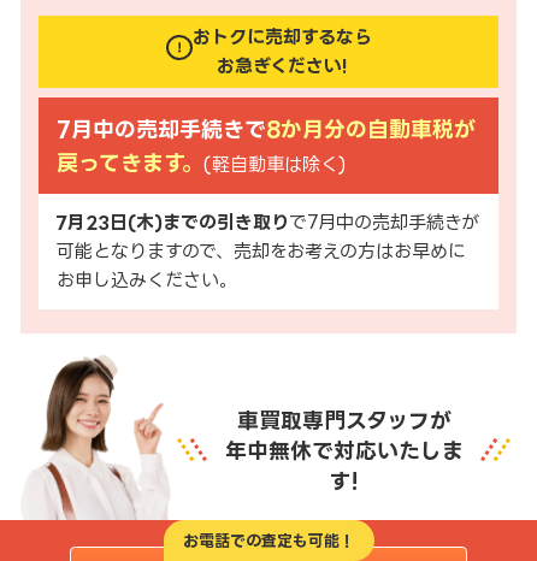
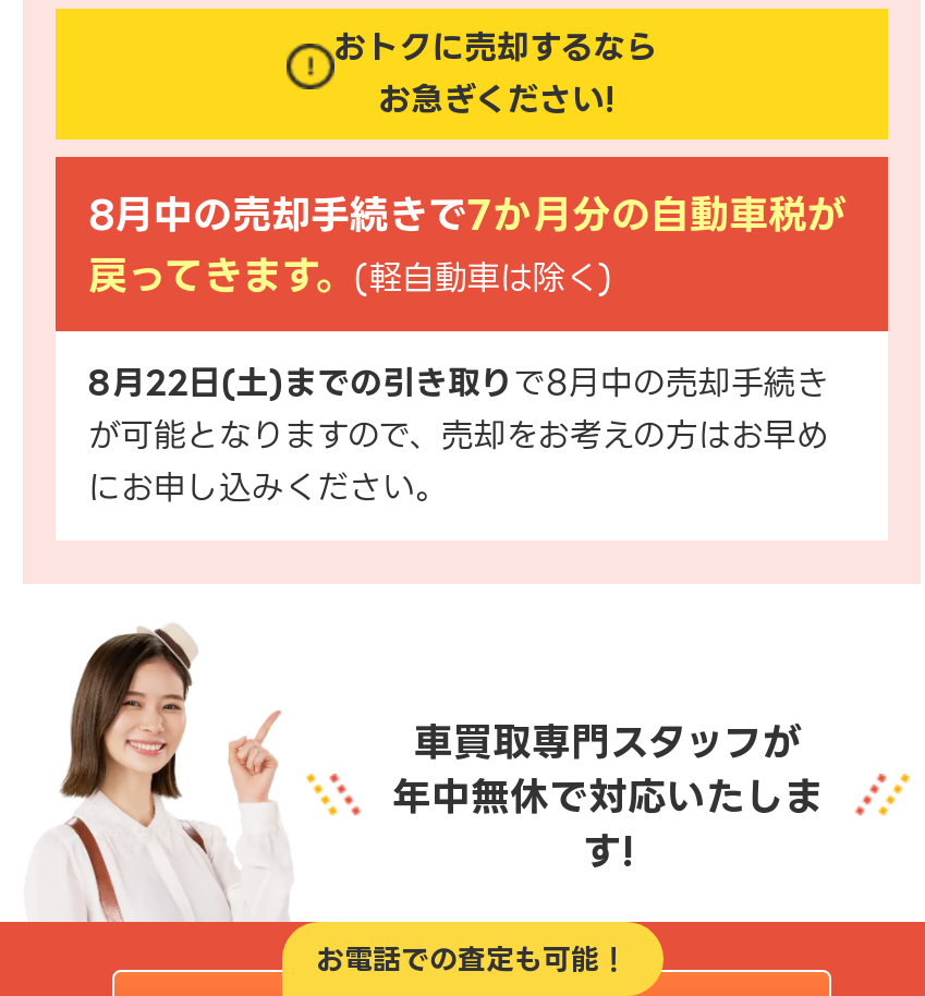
[56,117,475,141] 7月中の売却手続きで8か月分の自動車税が -> [88,193,846,236] 8月中の売却手続きで7か月分の自動車税が
[56,212,479,291] 7月23日(木)までの引き取りで7月中の売却手続きが | 可能となりますので、売却をお考えの方はお早めに | お申し込みください。 -> [88,365,829,506] 8月22日(土)までの引き取りで8月中の売却手続き | が可能となりますので、売却をお考えの方はお早め | にお申し込みください。

